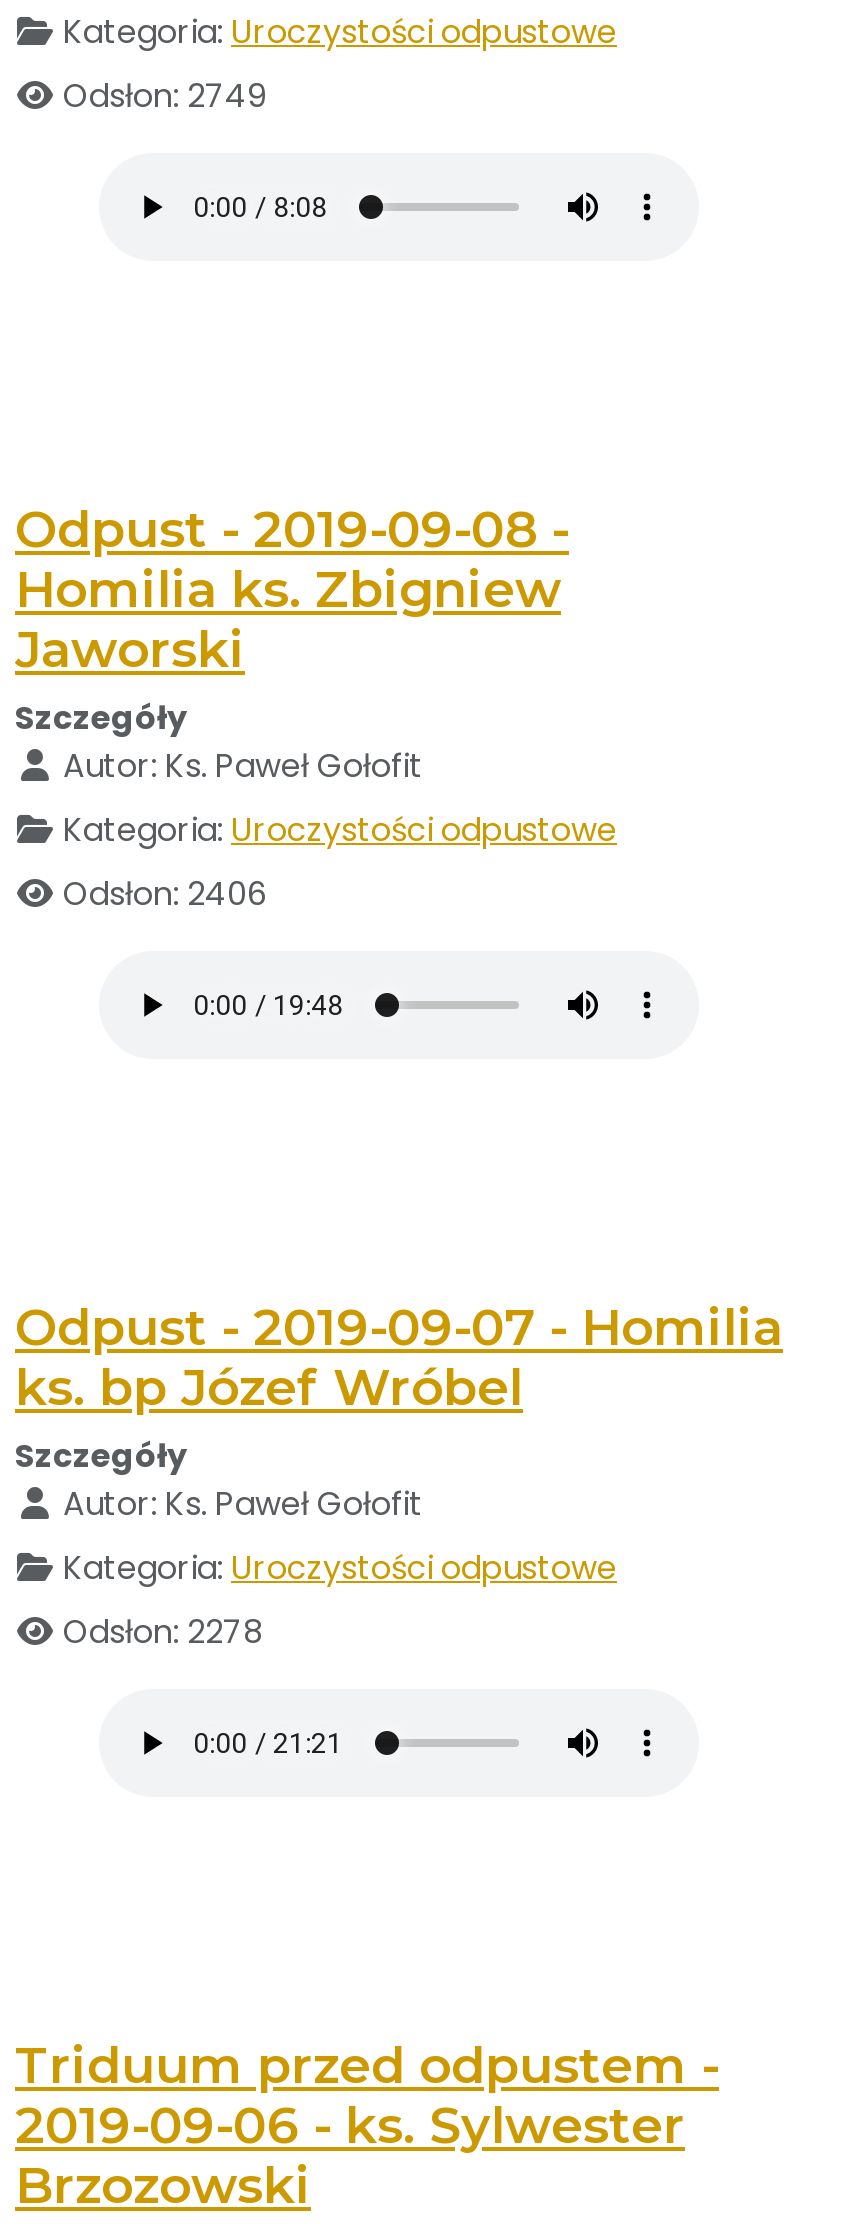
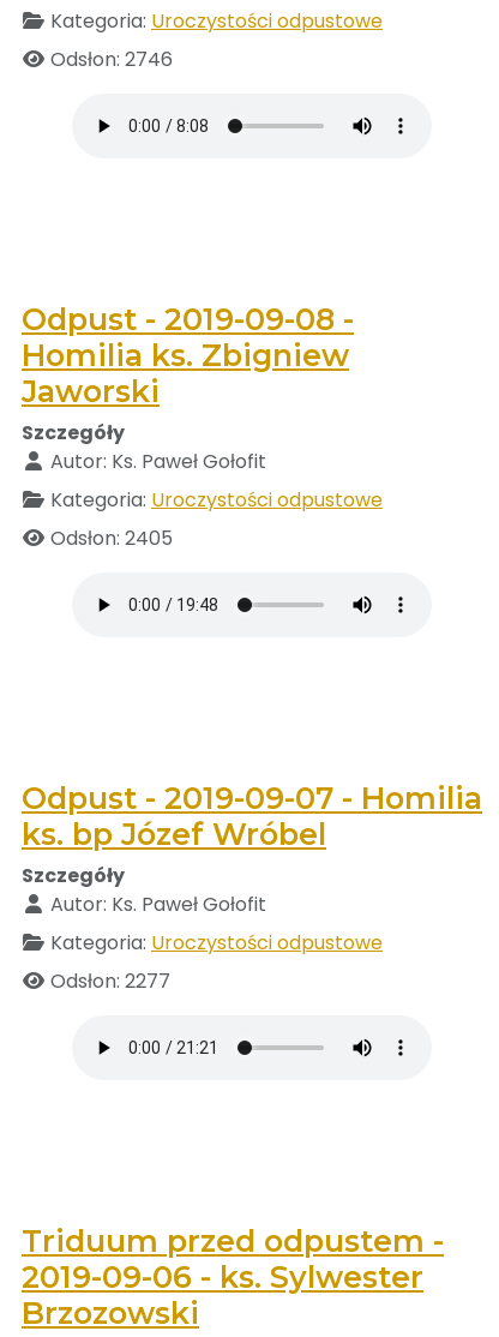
[63,73,265,119] Odsłon: 2749 -> [50,46,173,73] Odsłon: 2746
[63,871,267,917] Odsłon: 2406 -> [50,525,173,552] Odsłon: 2405
[63,1609,263,1655] Odsłon: 2278 -> [50,967,170,995] Odsłon: 2277

